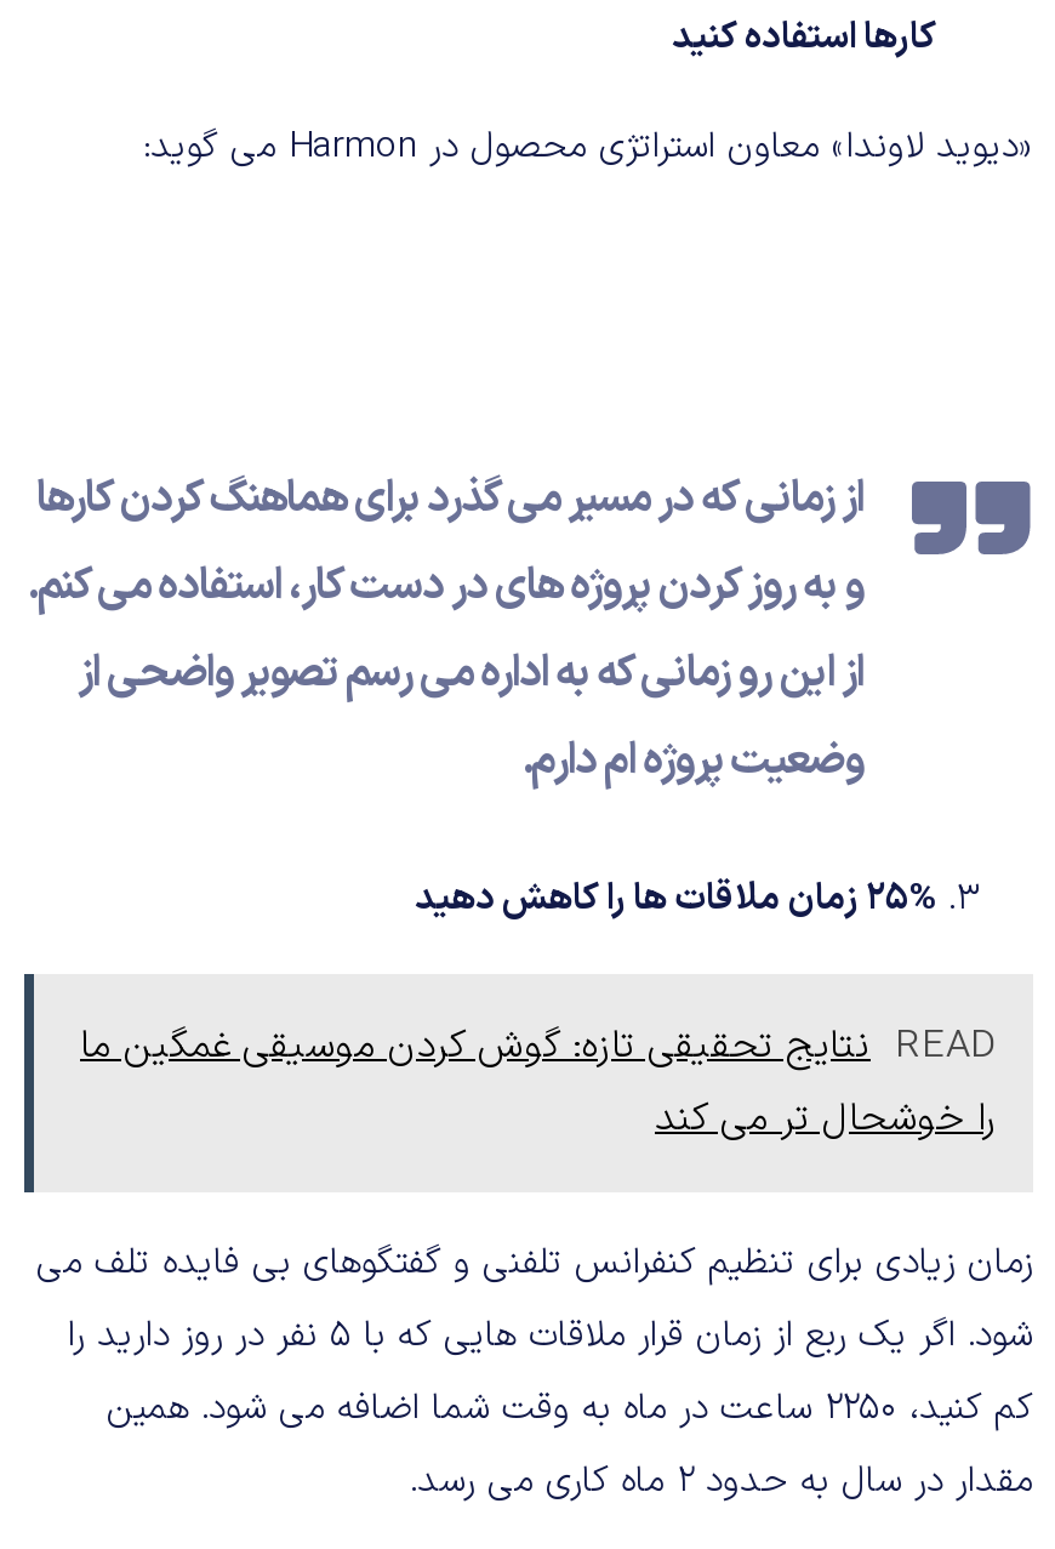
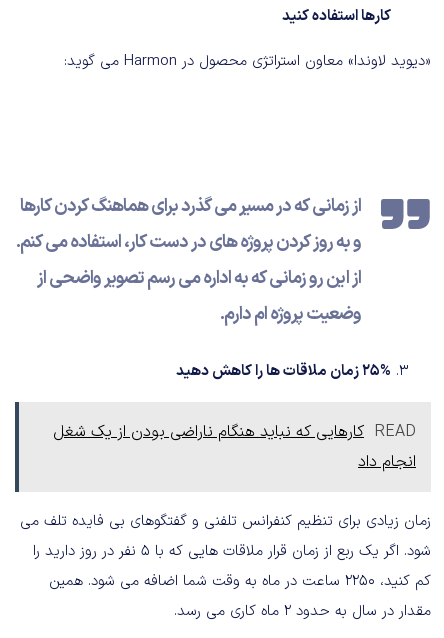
[80,1017,997,1149] READ نتایج تحقیقی تازه: گوش کردن موسیقی غمگین ما | را خوشحال تر می کند -> [53,420,416,474] READ کارهایی که نباید هنگام ناراضی بودن از یک شغل | انجام داد

